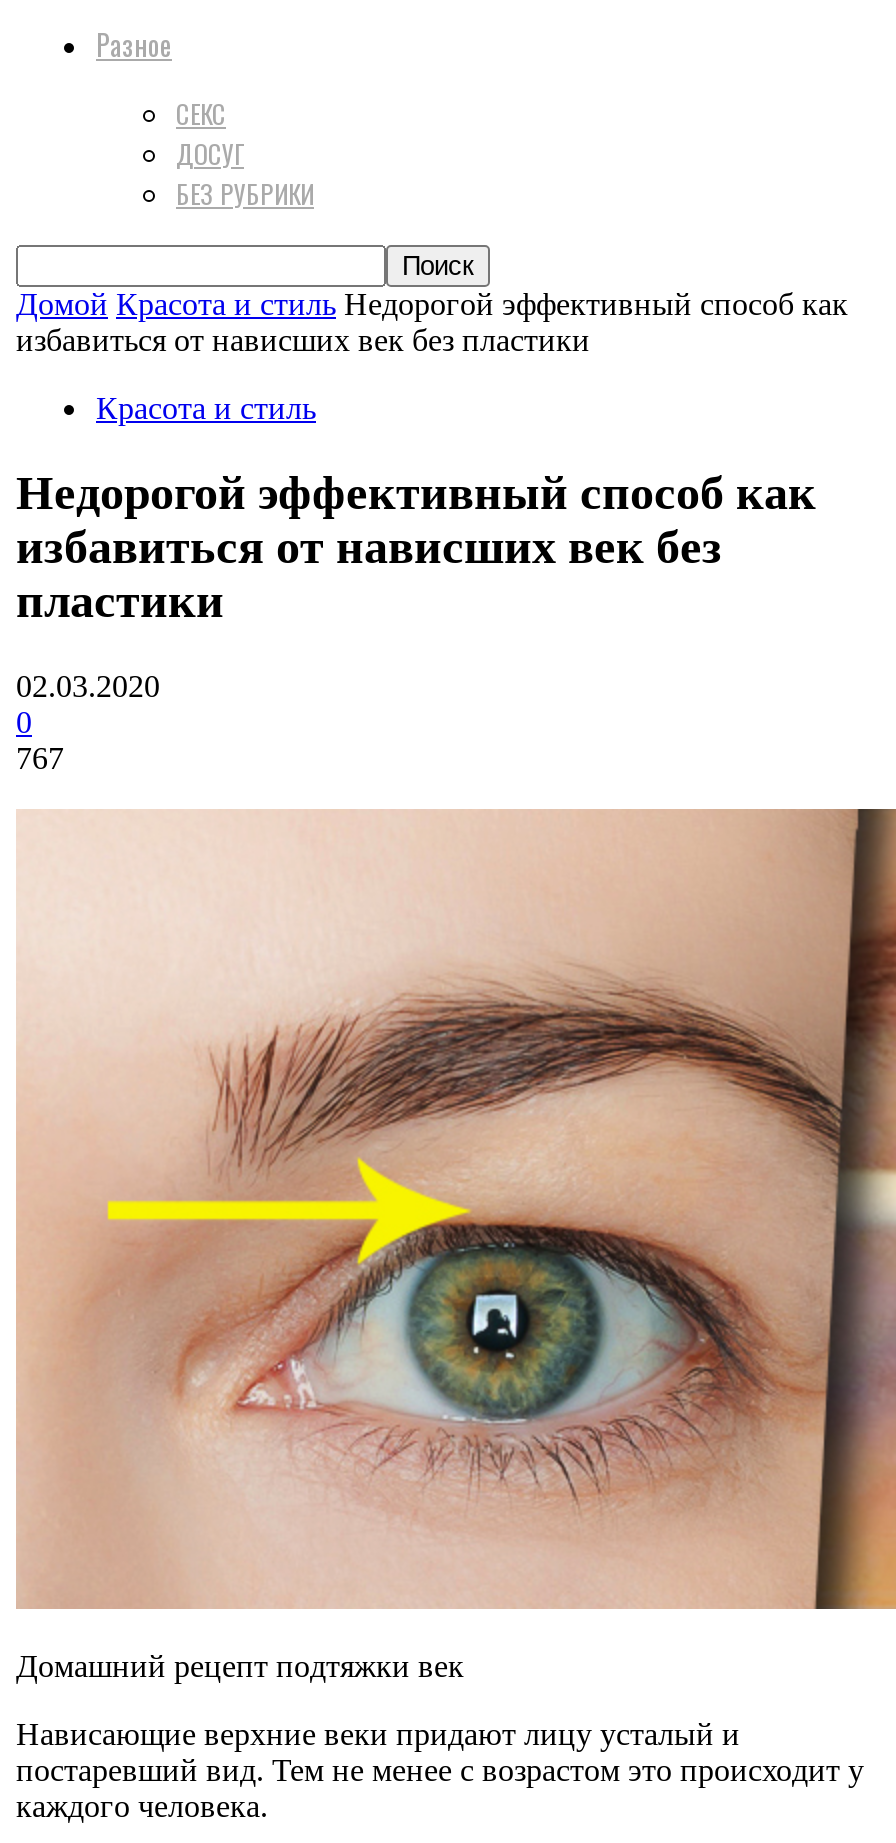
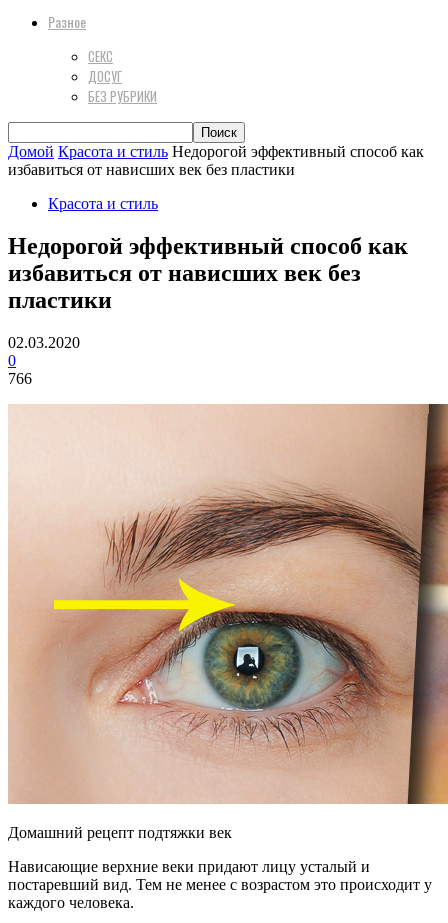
[16,741,64,775] 767 -> [8,370,32,387] 766

